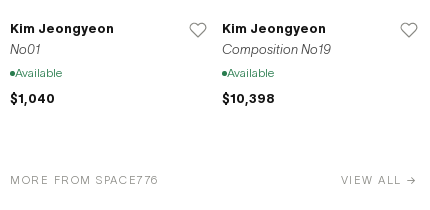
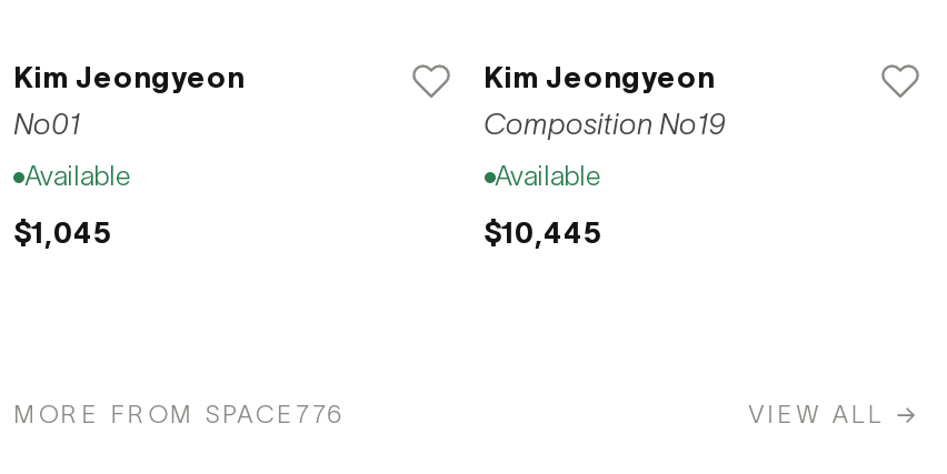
[10,89,55,107] $1,040 -> [13,212,111,252] $1,045
[221,89,274,107] $10,398 -> [484,212,601,252] $10,445

